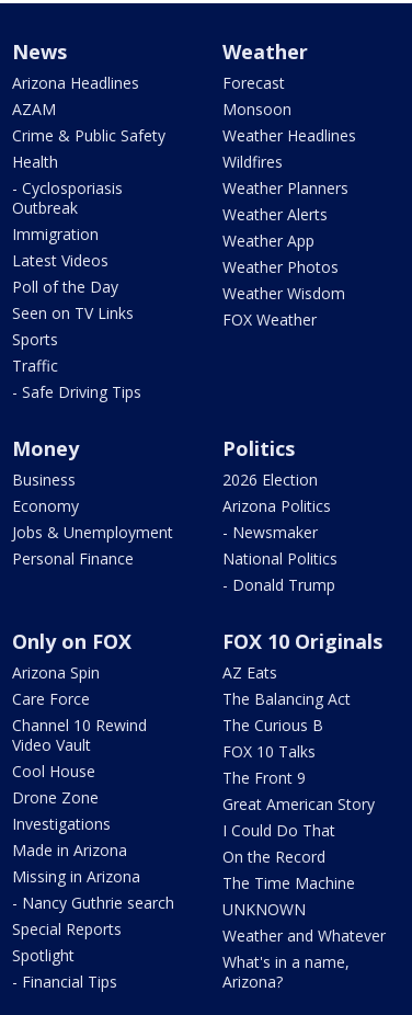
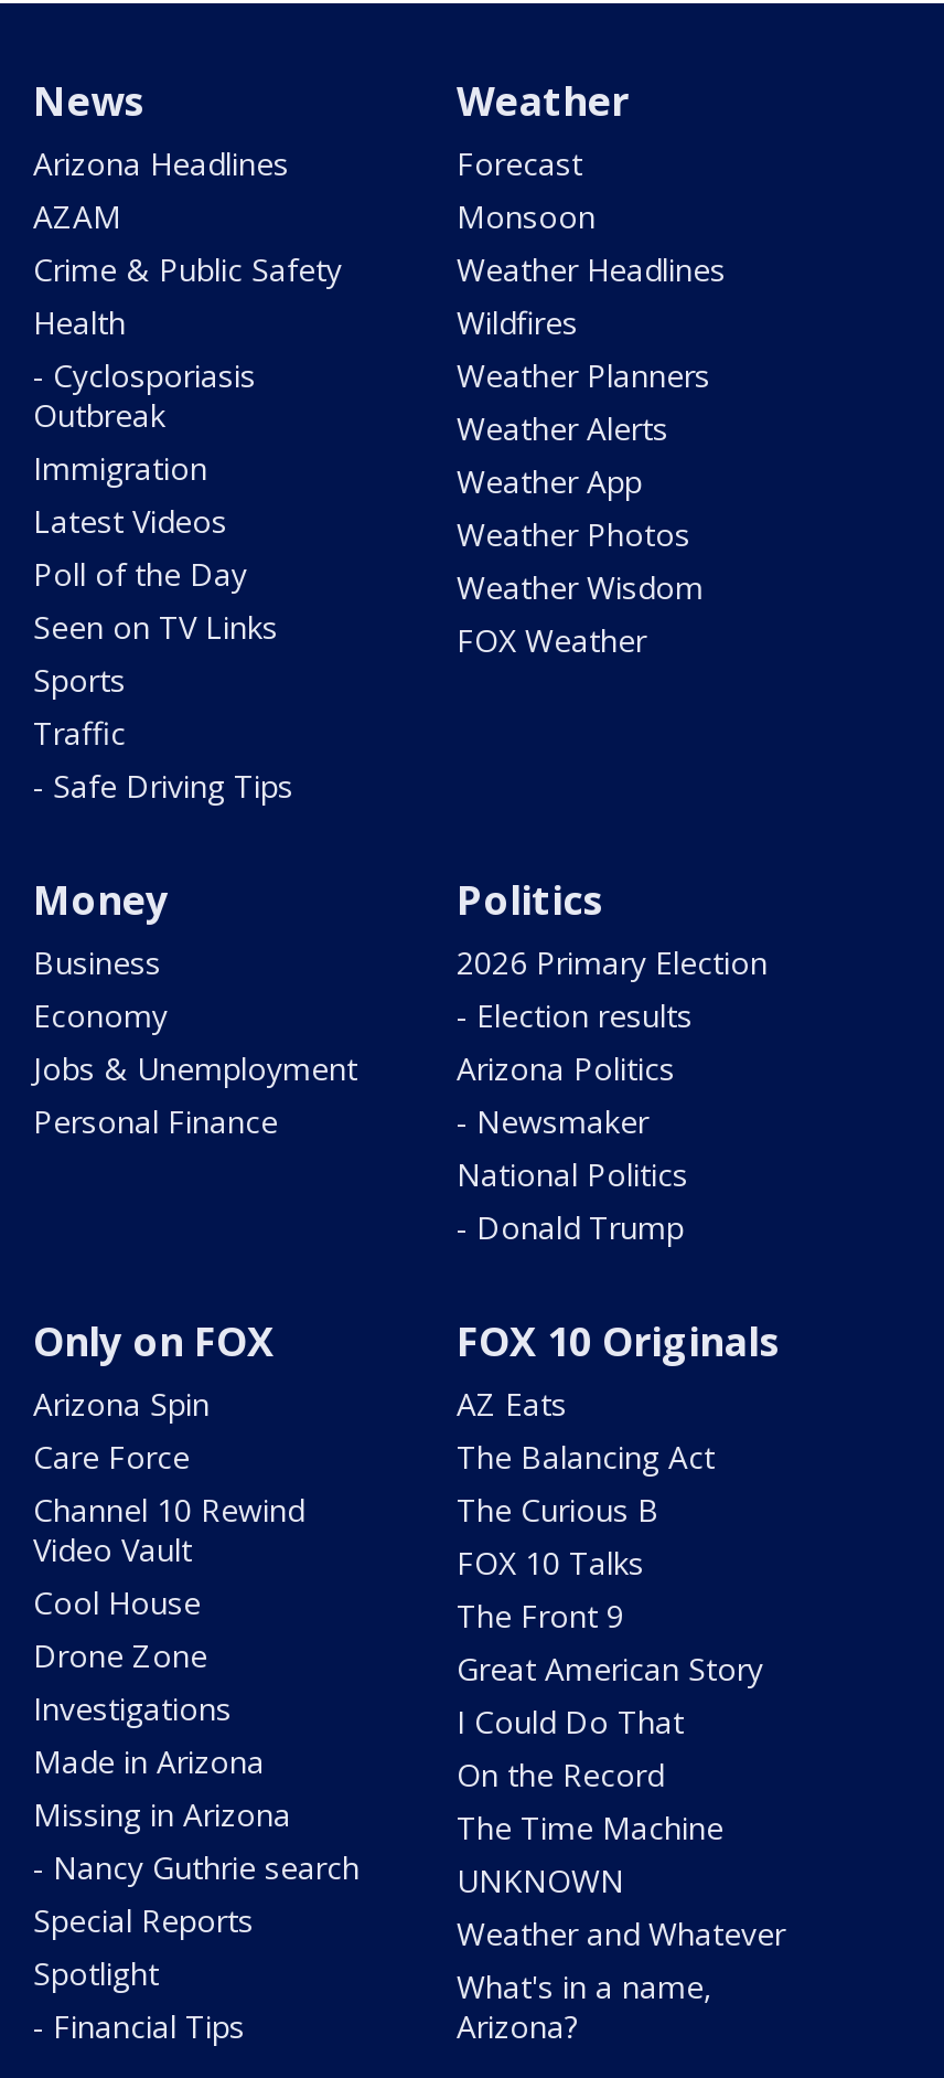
[222,469,318,489] 2026 Election -> [457,941,768,1036] 2026 Primary Election | - Election results

